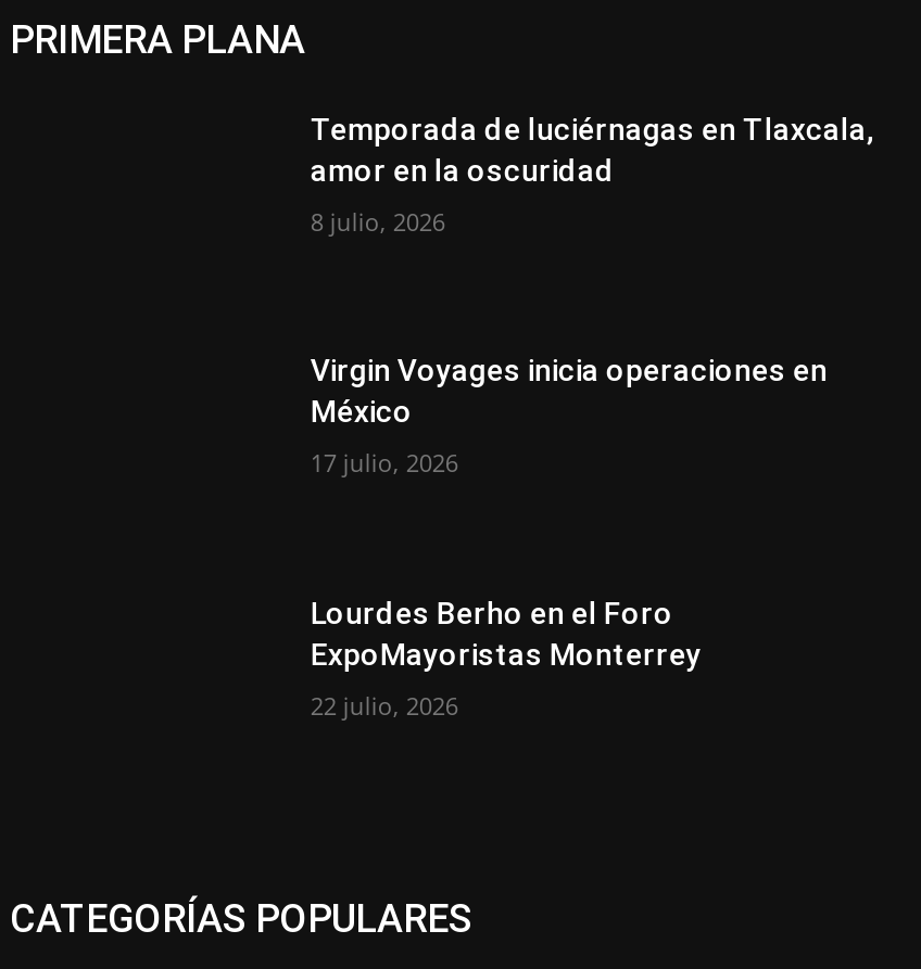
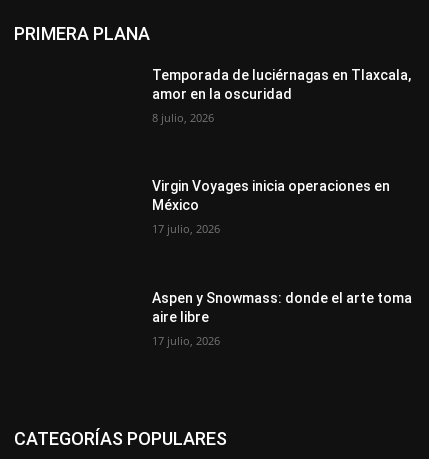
[310,595,701,671] Lourdes Berho en el Foro | ExpoMayoristas Monterrey -> [152,290,412,325] Aspen y Snowmass: donde el arte toma | aire libre
[310,689,458,721] 22 julio, 2026 -> [152,333,220,348] 17 julio, 2026

